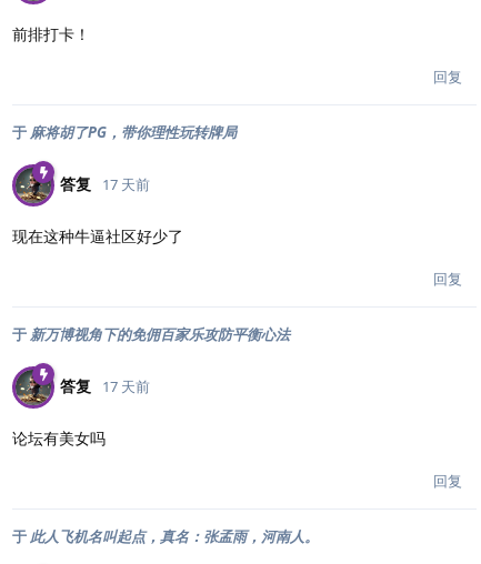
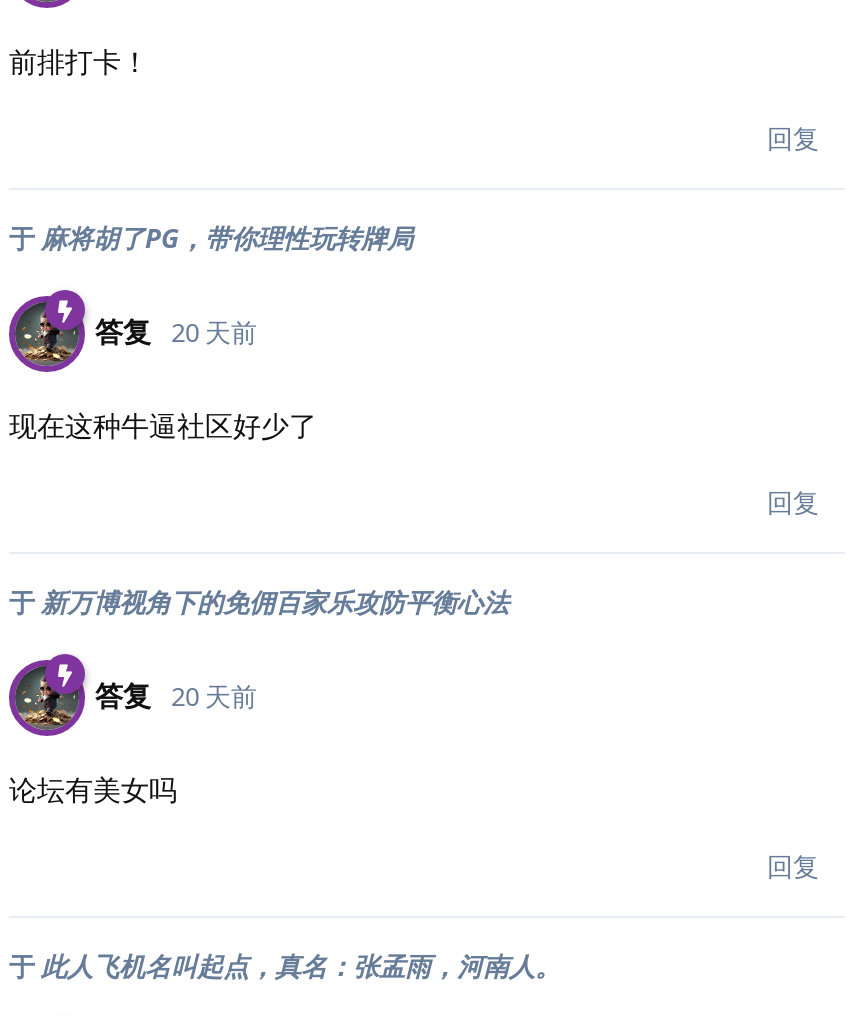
[60,173,150,194] 答复 17 天前 -> [95,312,257,350] 答复 20 天前
[60,375,150,396] 答复 17 天前 -> [95,676,257,714] 答复 20 天前

